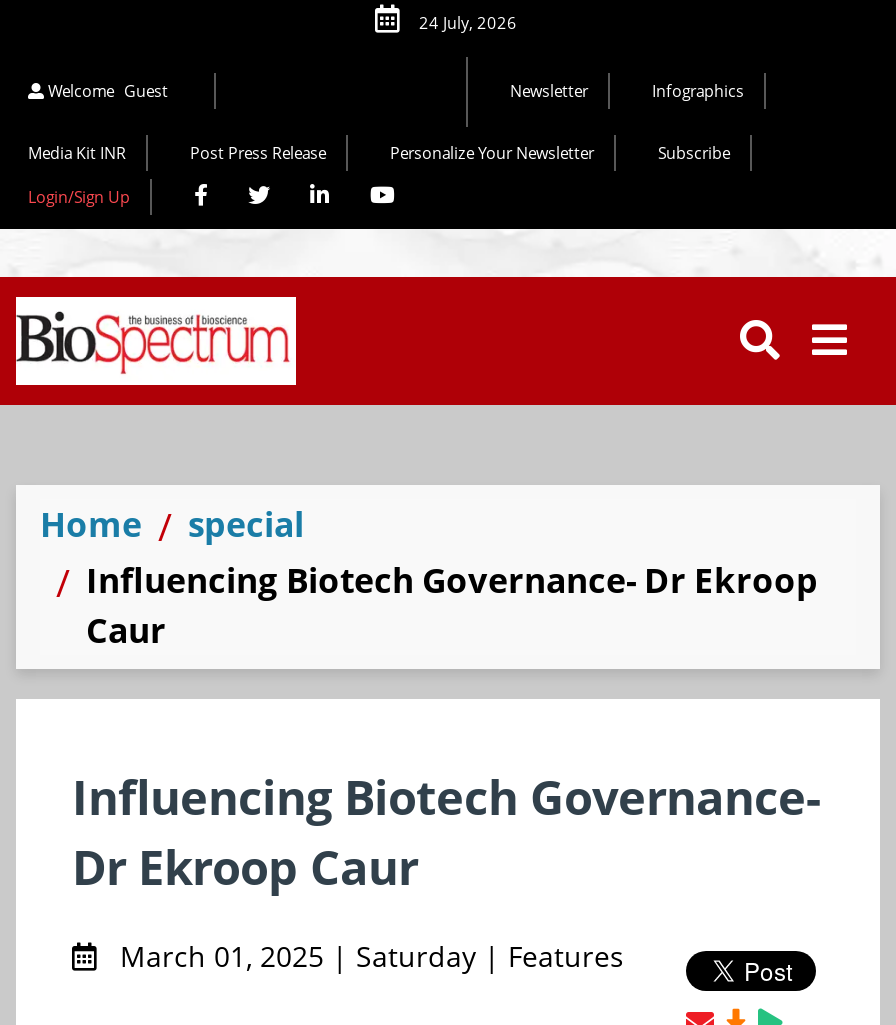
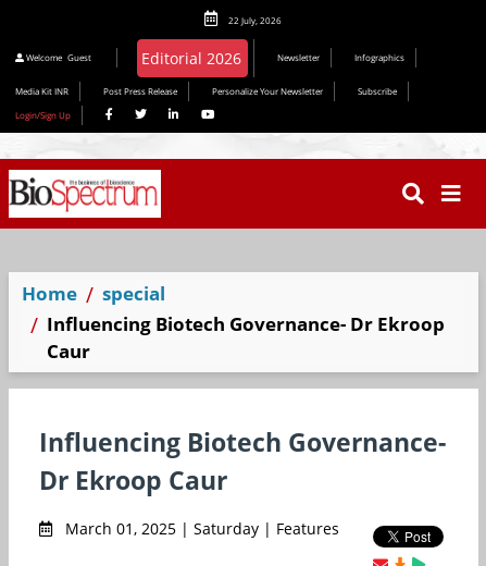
none -> [141,48,241,69] Editorial 2026
[415,11,517,33] 24 July, 2026 -> [226,14,281,26] 22 July, 2026

